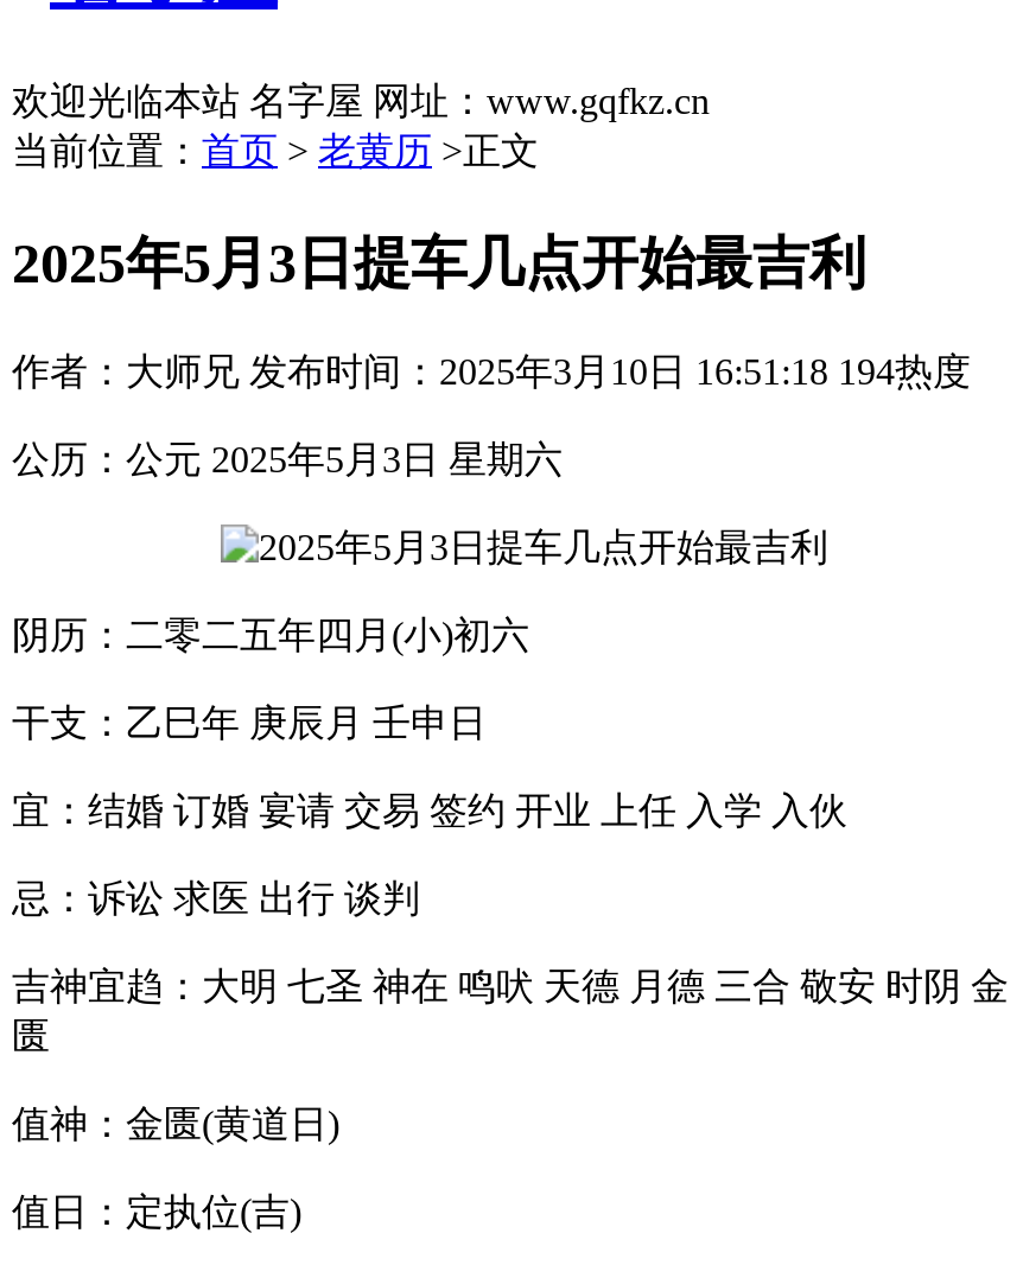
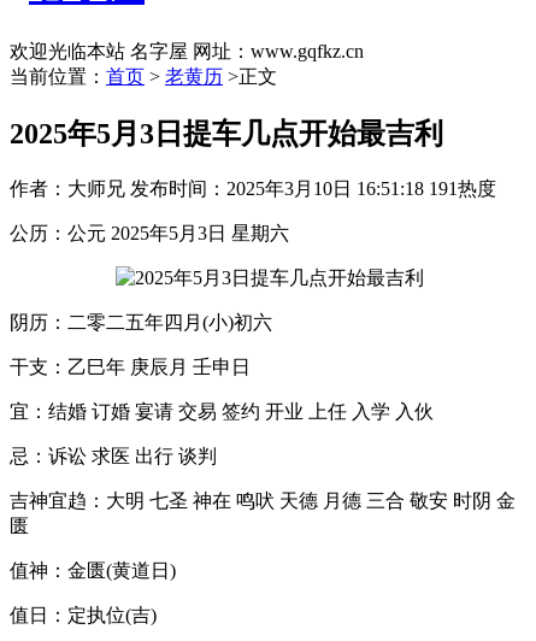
[12,351,971,391] 作者：大师兄 发布时间：2025年3月10日 16:51:18 194热度 -> [10,178,496,198] 作者：大师兄 发布时间：2025年3月10日 16:51:18 191热度

